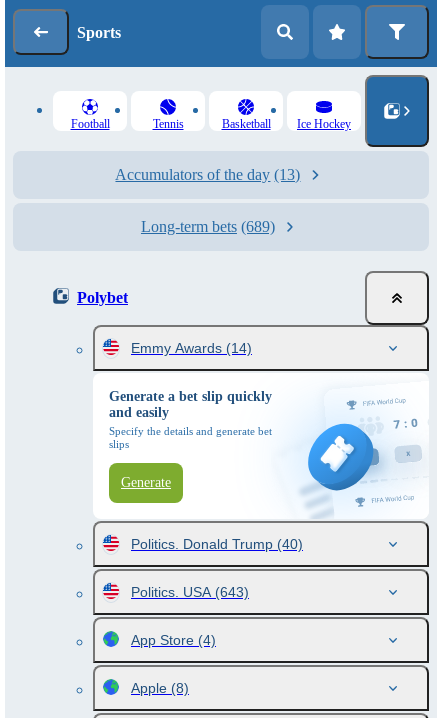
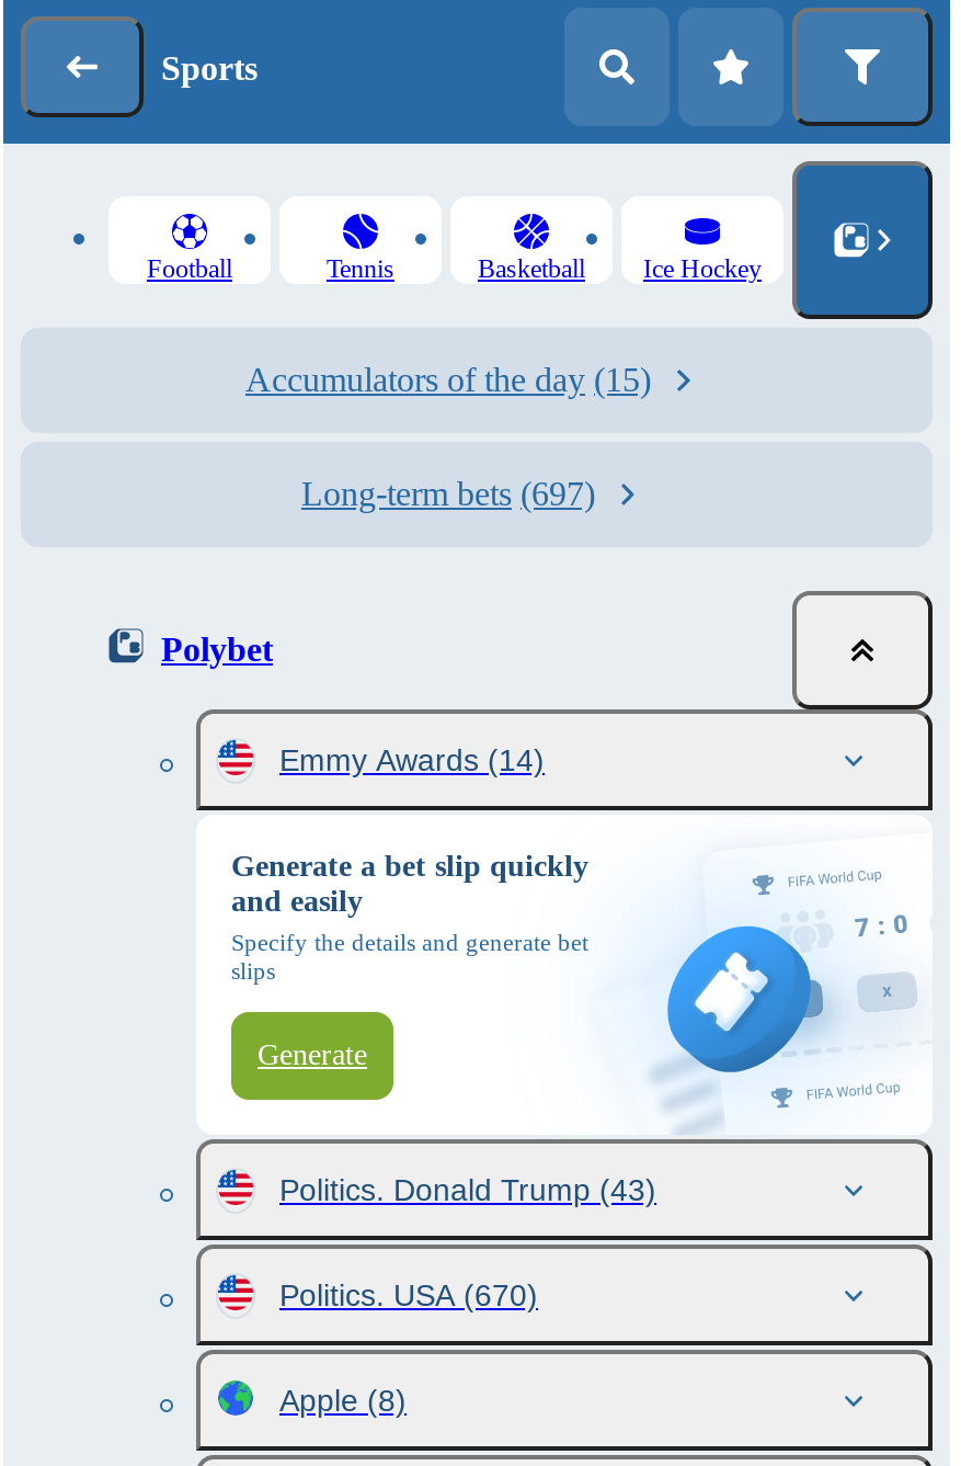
[115,166,300,183] Accumulators of the day (13) -> [245,361,651,398] Accumulators of the day (15)
[141,218,275,235] Long-term bets (689) -> [301,475,595,512] Long-term bets (697)
[131,536,303,648] Politics. Donald Trump (40) | Politics. USA (643) | App Store (4) -> [279,1172,656,1312] Politics. Donald Trump (43) | Politics. USA (670)

